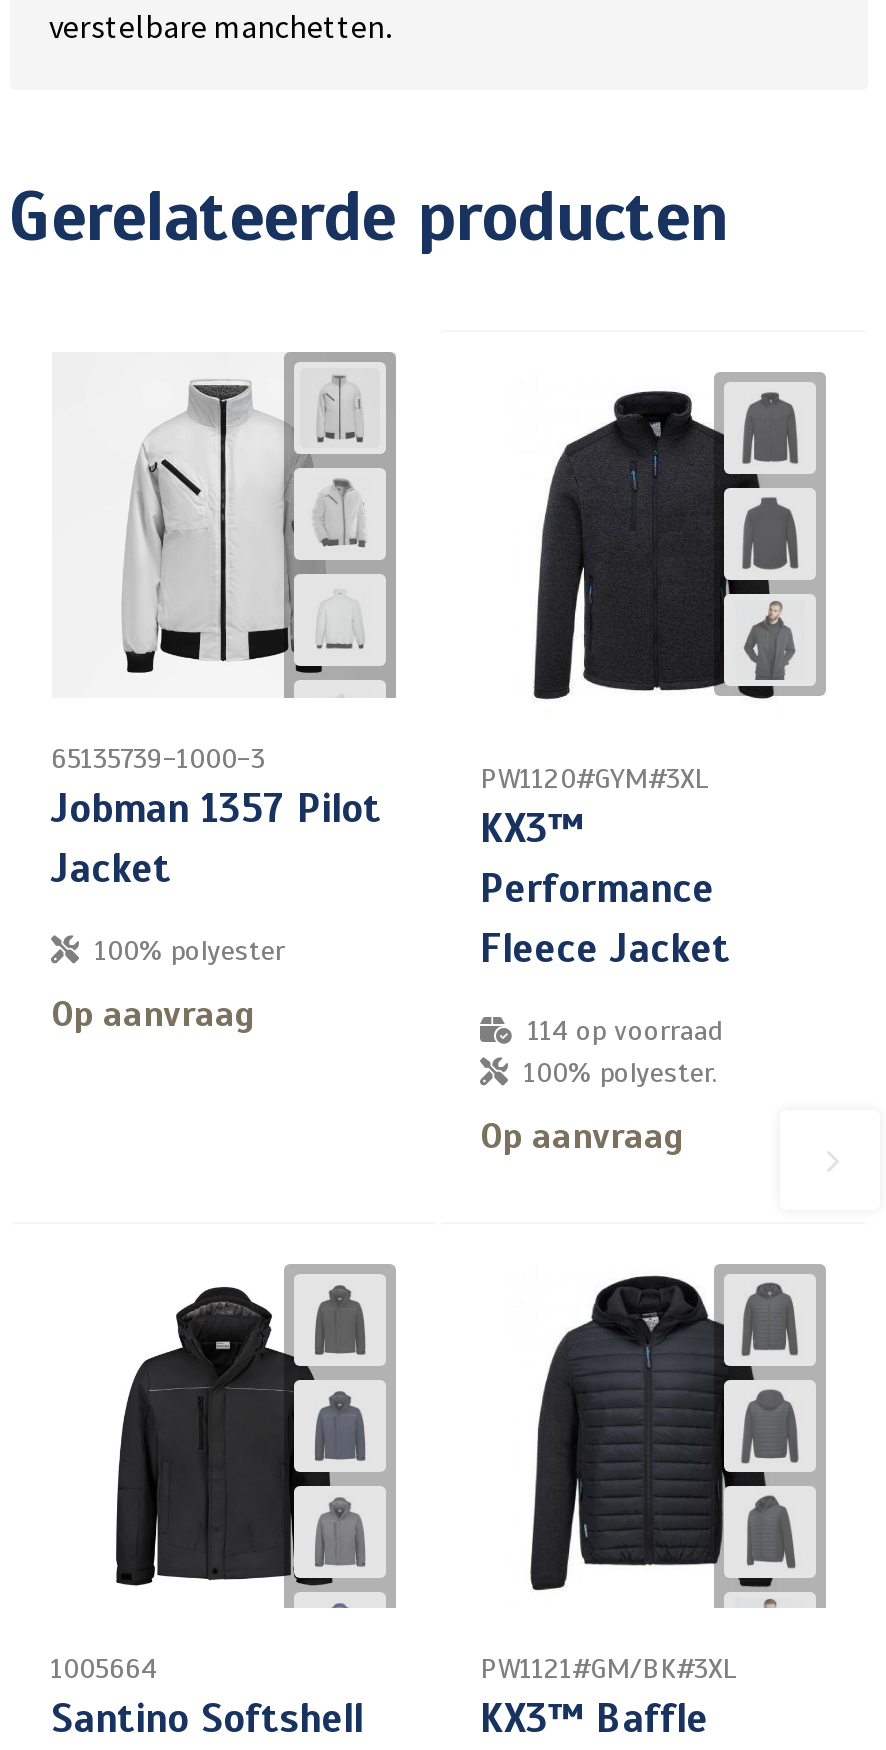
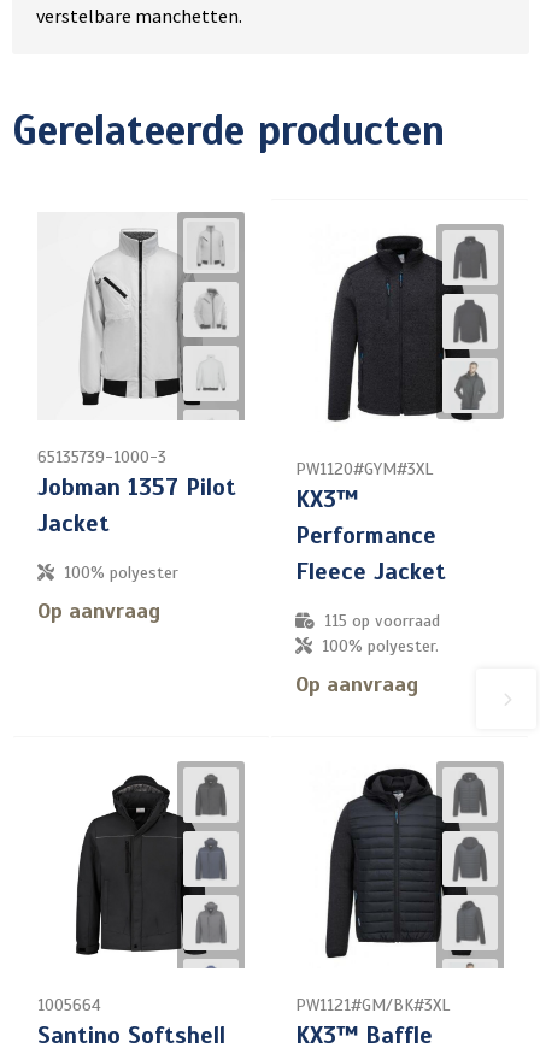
[528,1013,722,1047] 114 op voorraad -> [324,610,440,631] 115 op voorraad

